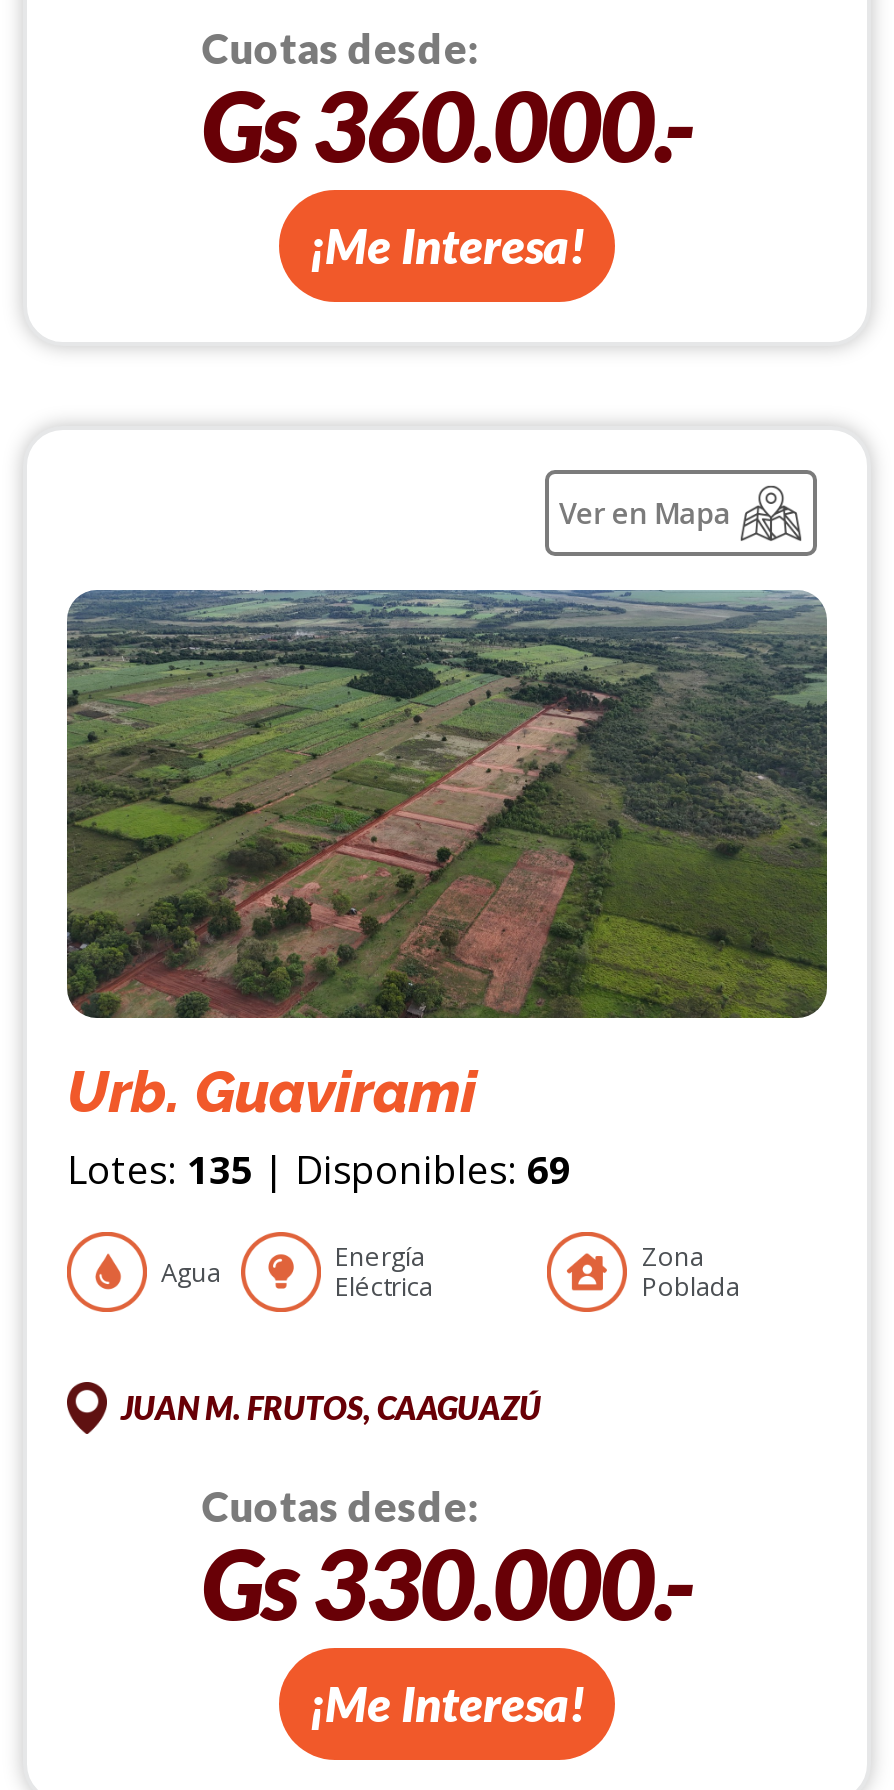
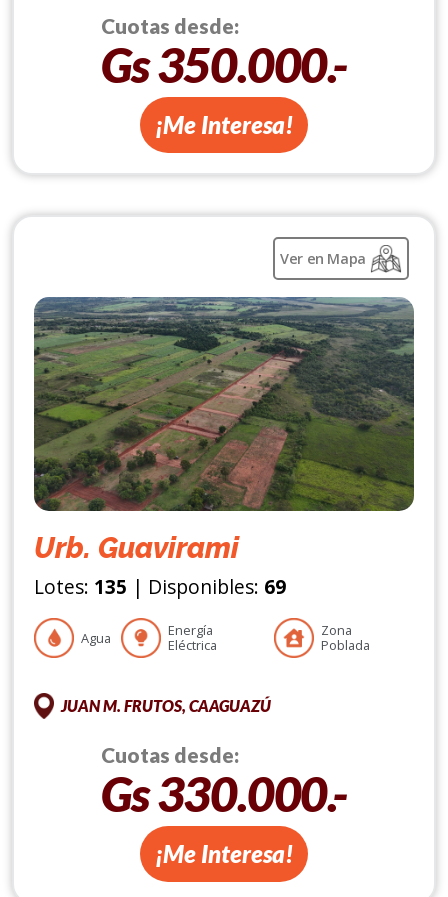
[201,69,693,183] Gs 360.000.- -> [101,36,347,93] Gs 350.000.-

